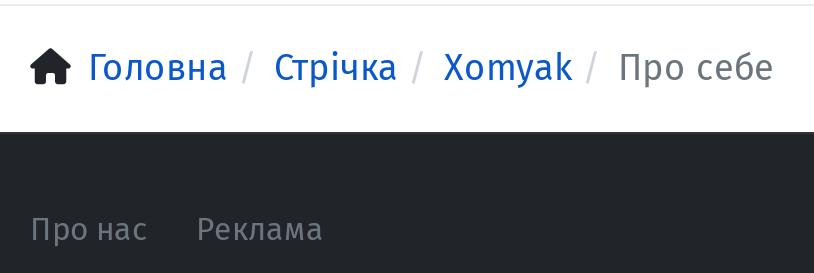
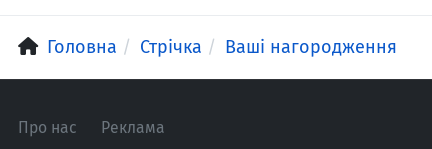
[444,45,774,89] Xomyak | Про себе -> [225,35,397,57] Ваші нагородження

